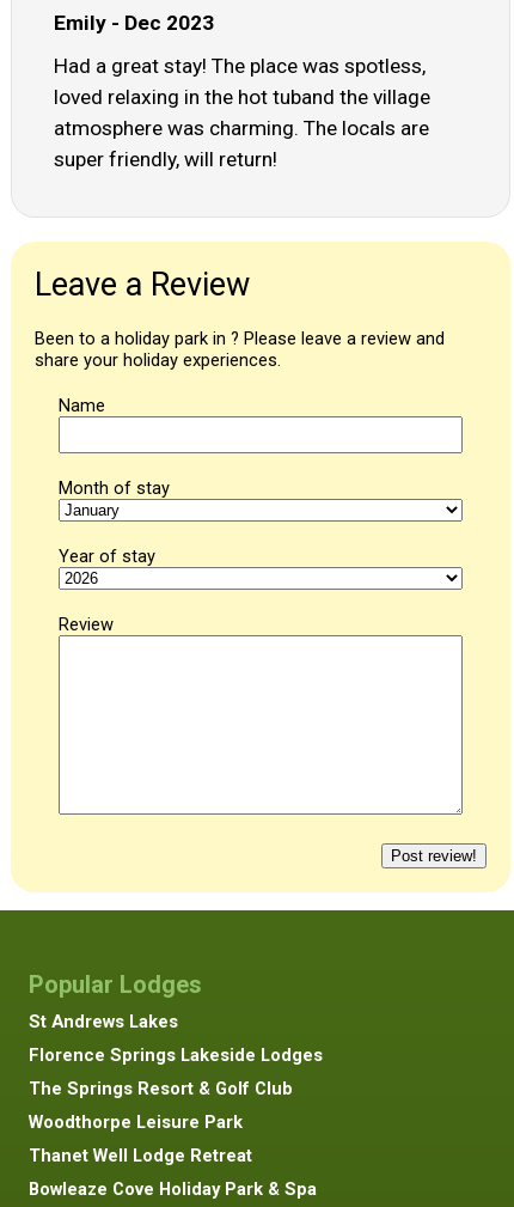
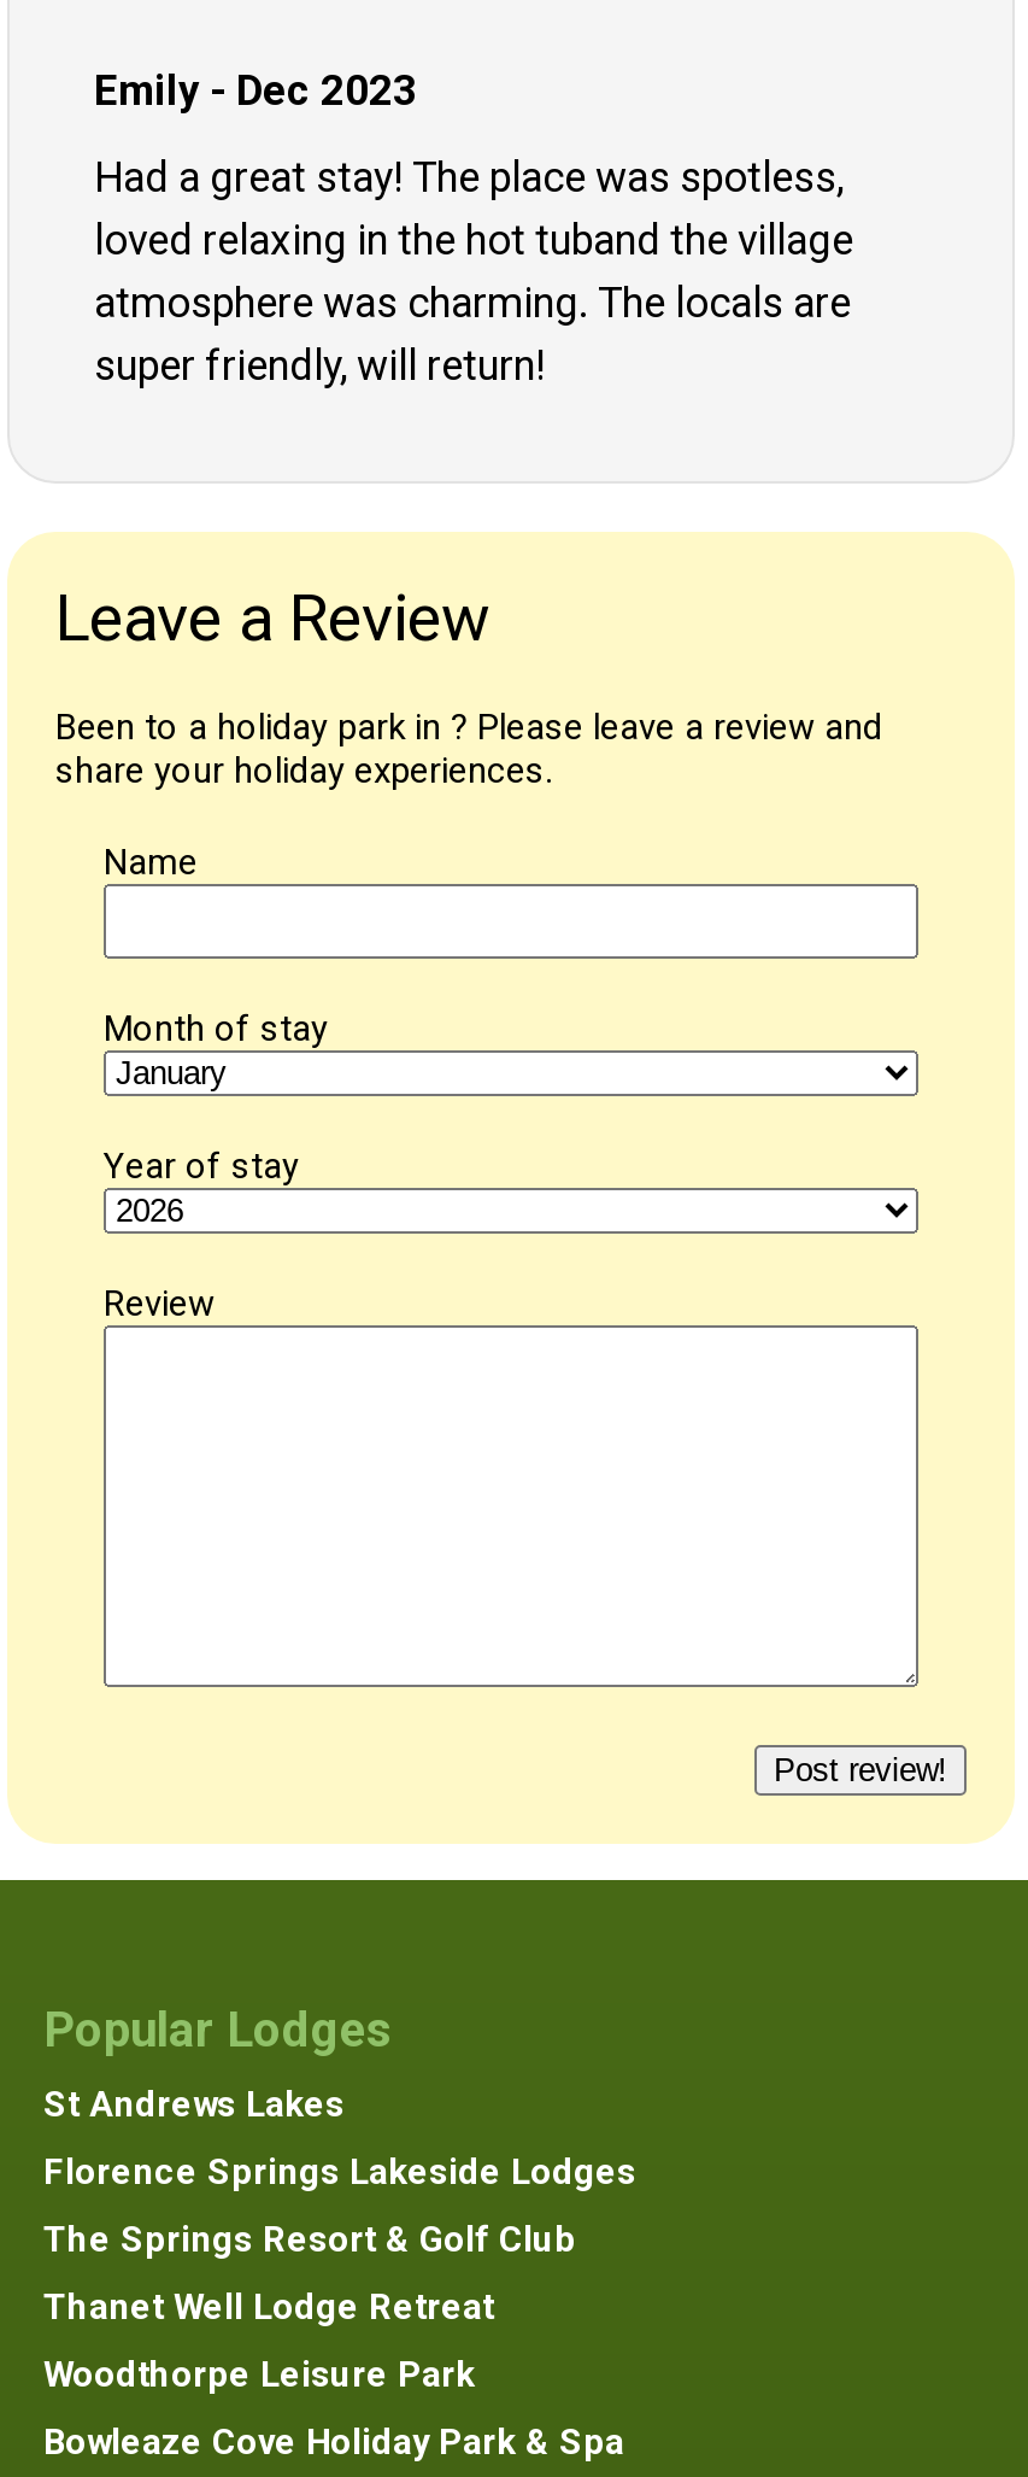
moved [29,1111,243,1133] -> [43,2353,475,2396]: Woodthorpe Leisure Park
moved [29,1145,252,1166] -> [43,2285,494,2329]: Thanet Well Lodge Retreat

